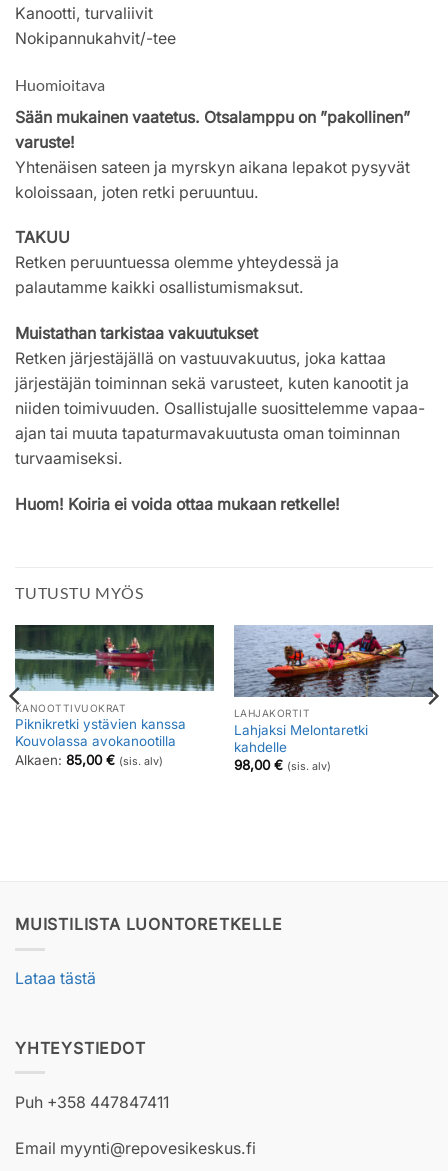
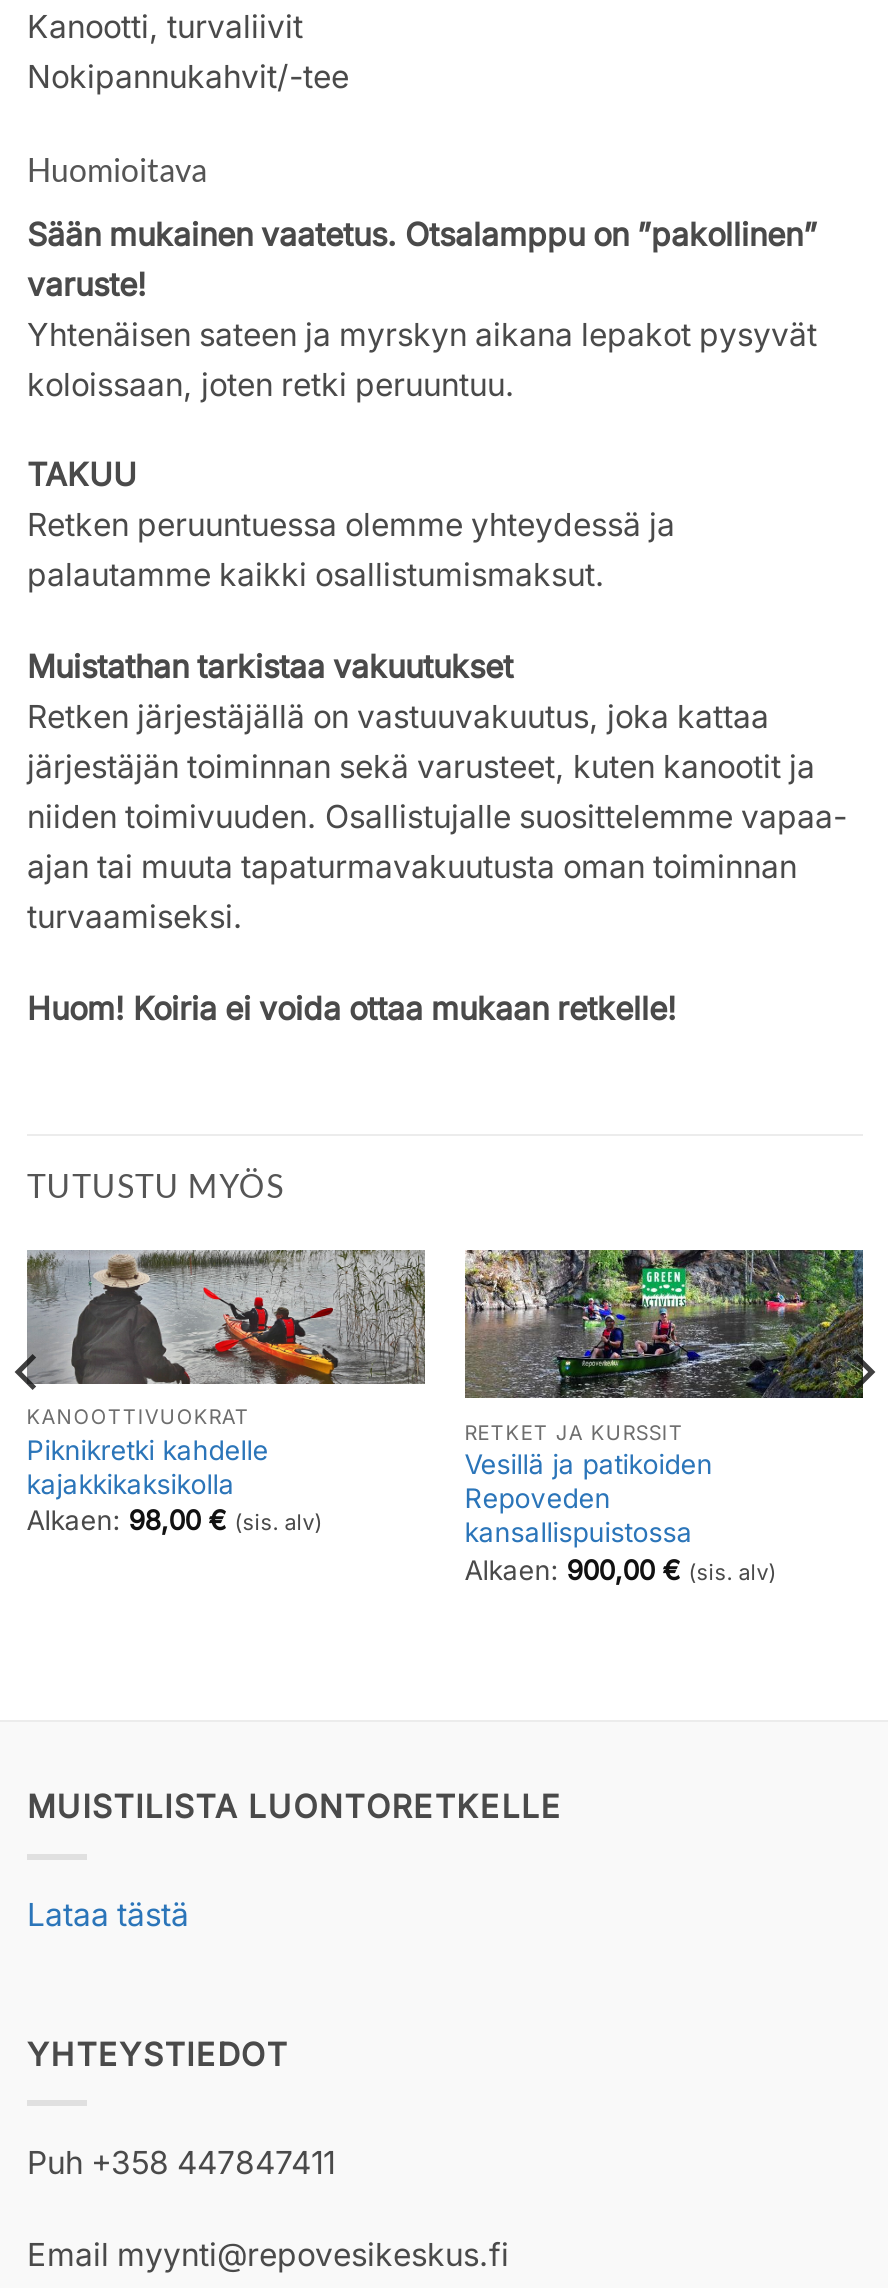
[8,624,215,768] [image] | Piknikretki ystävien kanssa | Kouvolassa avokanootilla | Alkaen: 85,00 € (sis. alv) -> [13,1248,427,1536] [image] | Piknikretki kahdelle | kajakkikaksikolla | Alkaen: 98,00 € (sis. alv)
[233,625,440,773] [image] | LAHJAKORTIT | Lahjaksi Melontaretki | kahdelle | 98,00 € (sis. alv) -> [463,1248,877,1585] [image] | RETKET JA KURSSIT | Vesillä ja patikoiden | Repoveden | kansallispuistossa | Alkaen: 900,00 € (sis. alv)

